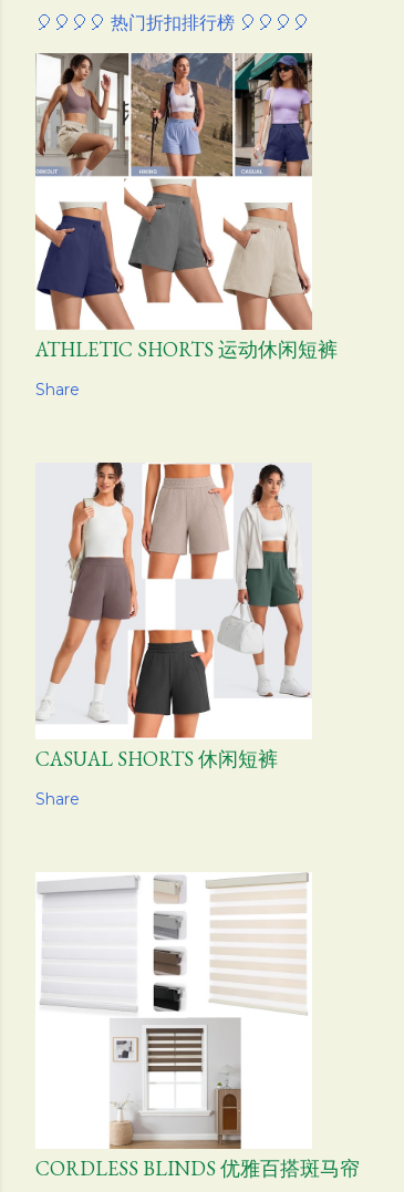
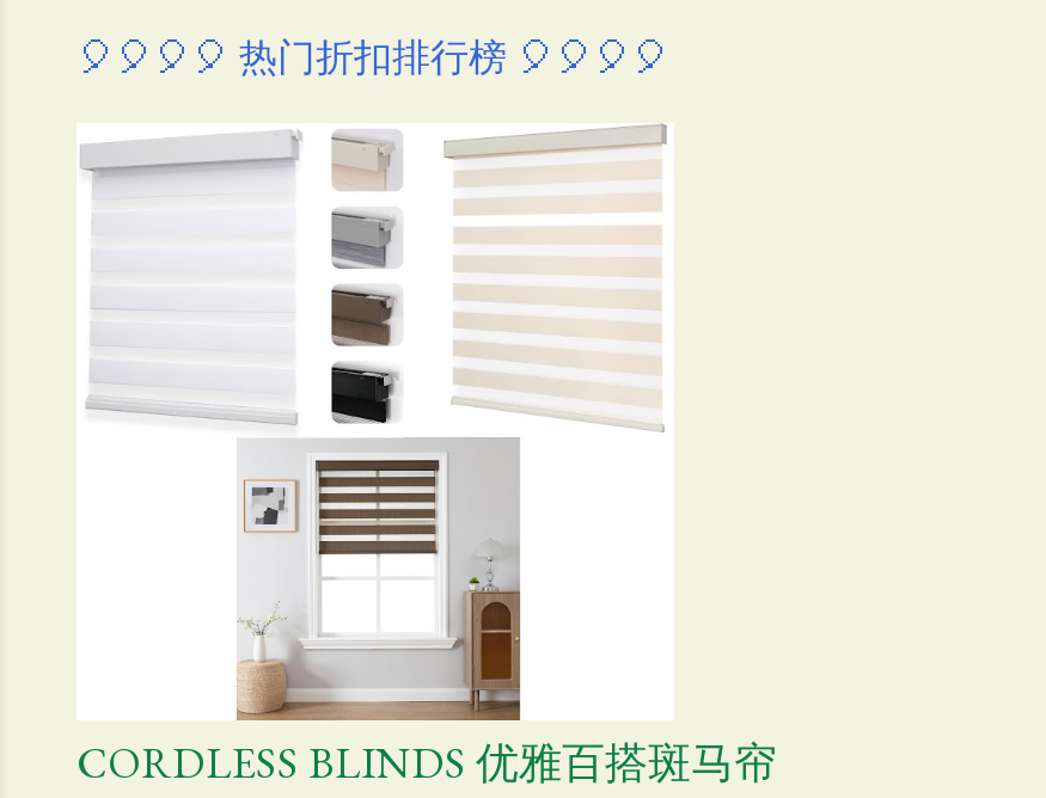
[34,52,338,400] [image] | ATHLETIC SHORTS 运动休闲短裤 | Share -> none
[35,462,311,809] [image] | CASUAL SHORTS 休闲短裤 | Share -> none

